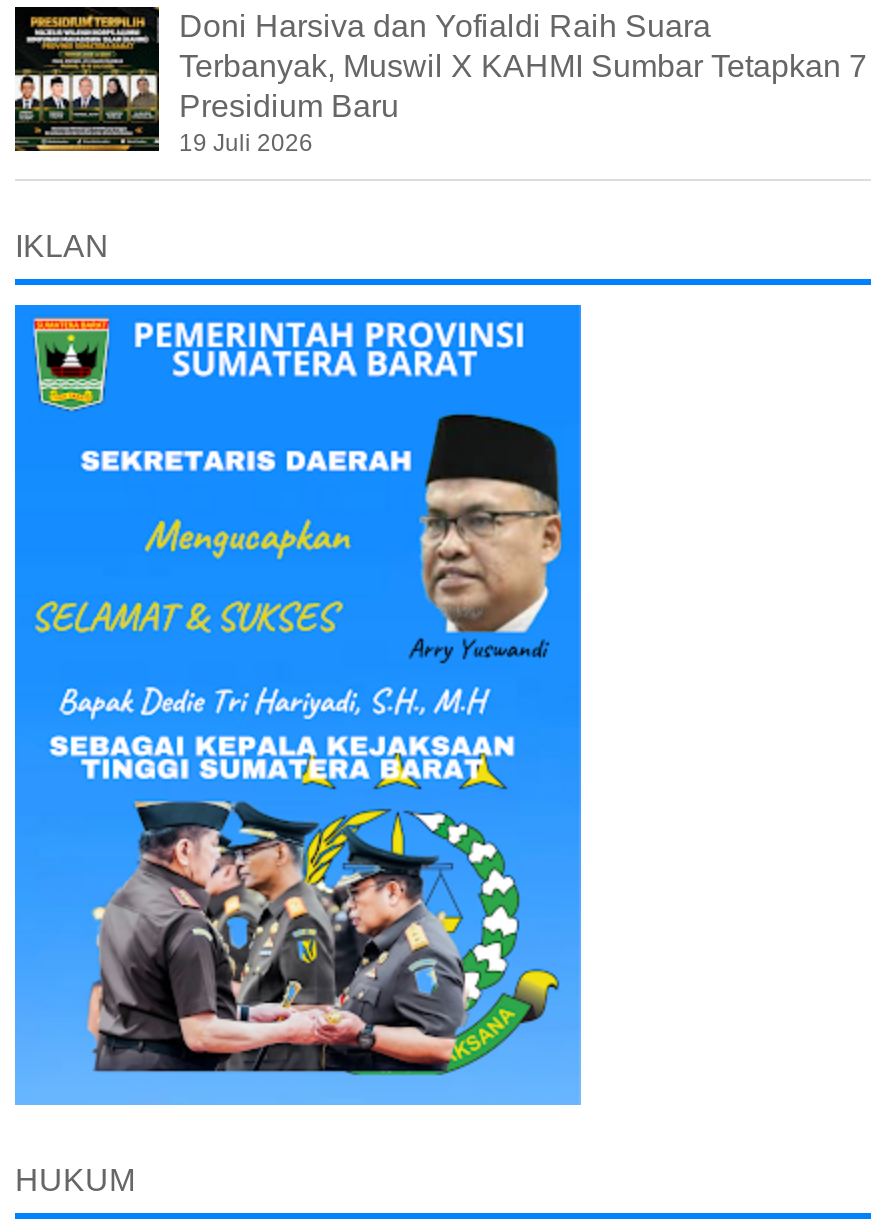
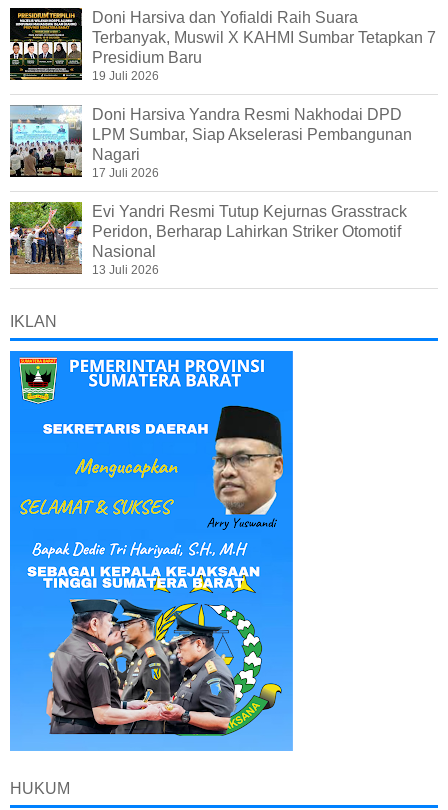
none -> [9,104,412,277] [image] | Doni Harsiva Yandra Resmi Nakhodai DPD | LPM Sumbar, Siap Akselerasi Pembangunan | Nagari | 17 Juli 2026 | Evi Yandri Resmi Tutup Kejurnas Grasstrack | Peridon, Berharap Lahirkan Striker Otomotif | Nasional | 13 Juli 2026
none -> [9,201,78,275] [image]

